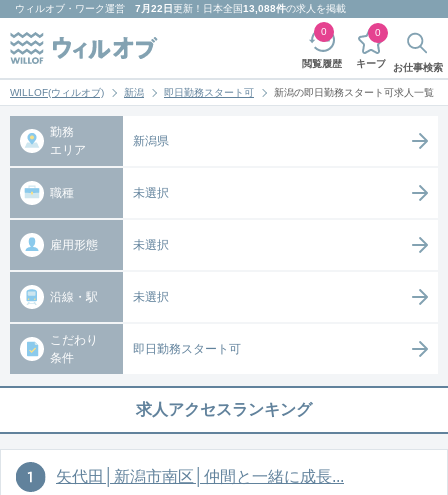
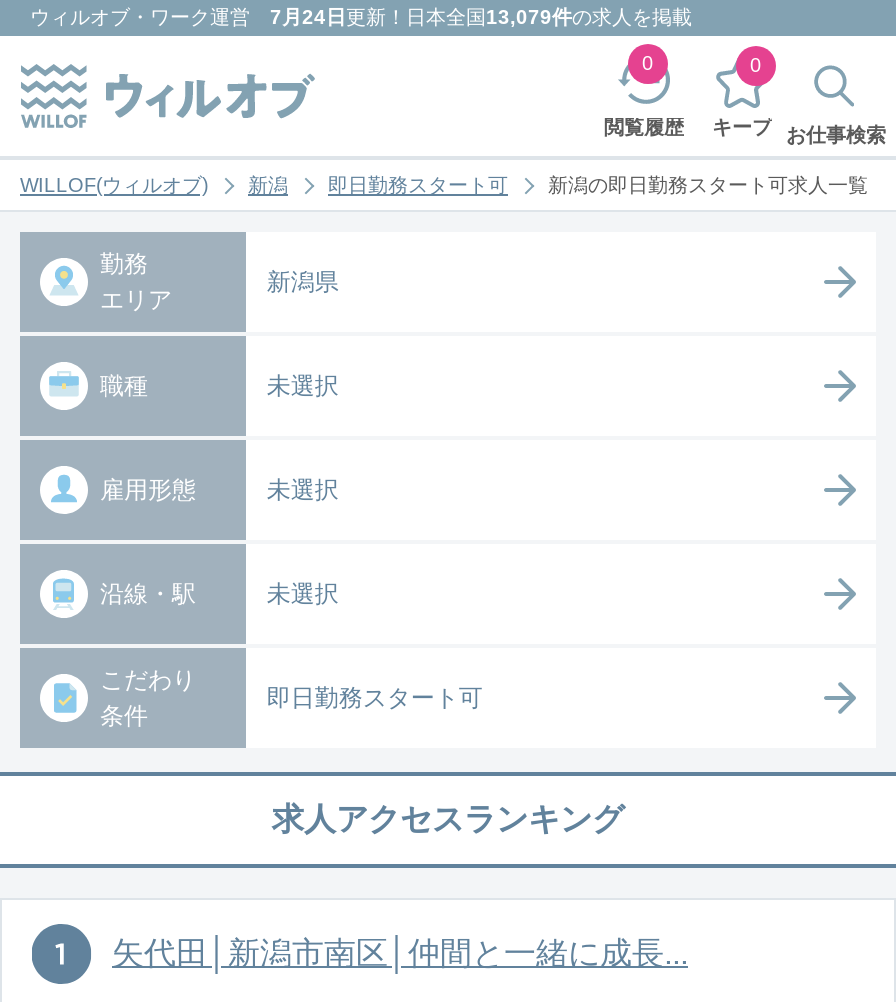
[15,3,346,14] ウィルオブ・ワーク運営7月22日更新！日本全国13,088件の求人を掲載 -> [30,6,692,28] ウィルオブ・ワーク運営7月24日更新！日本全国13,079件の求人を掲載

